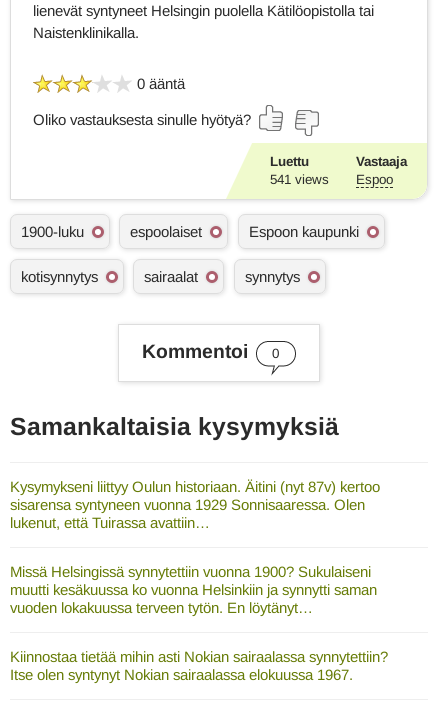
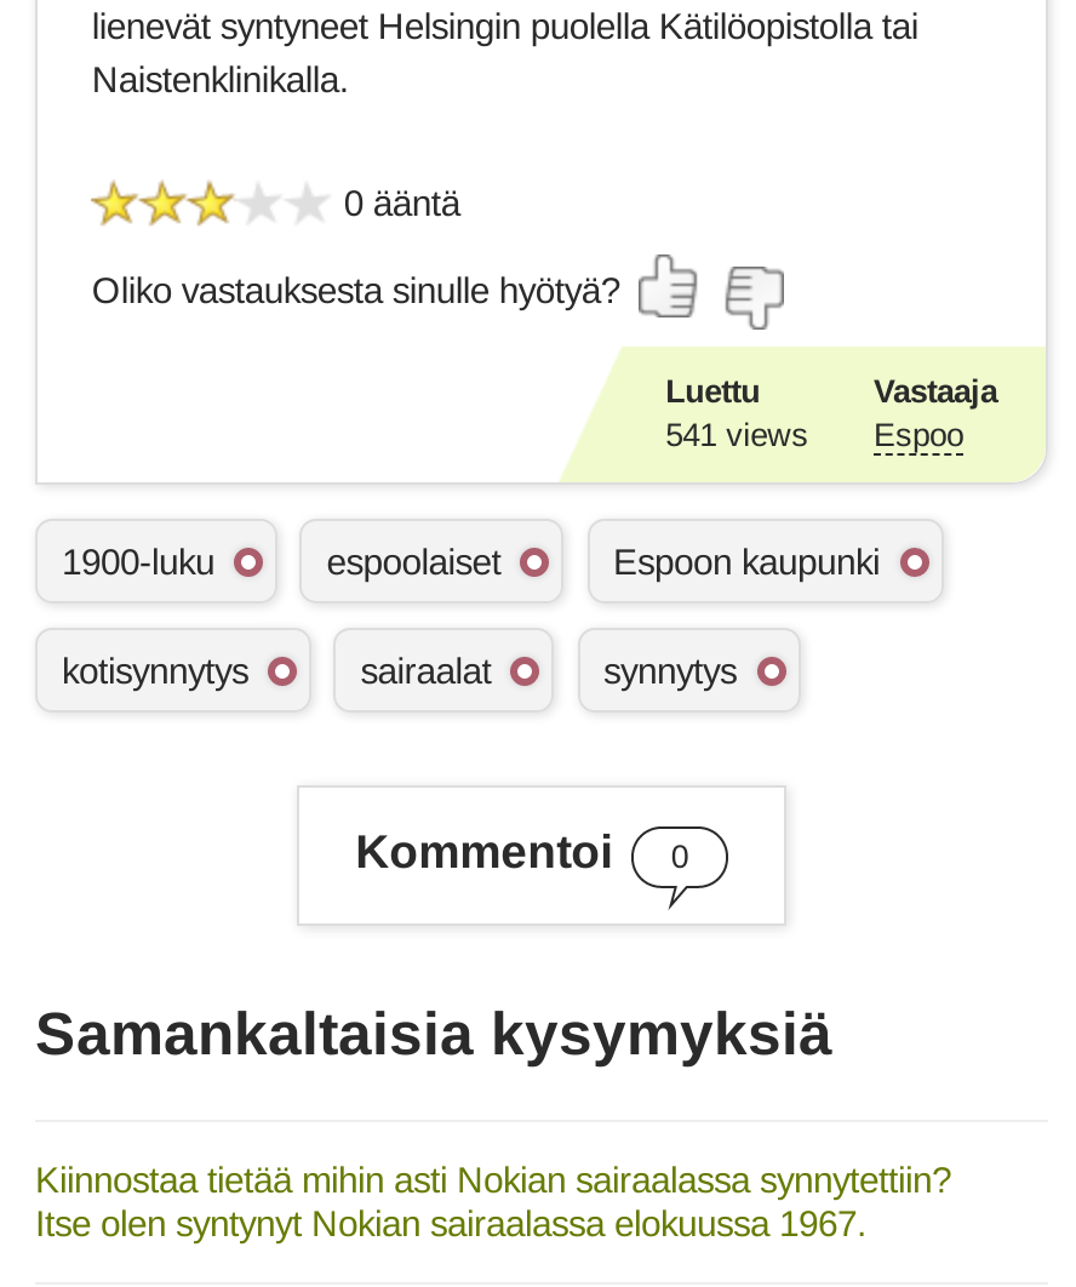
[10,478,380,616] Kysymykseni liittyy Oulun historiaan. Äitini (nyt 87v) kertoo | sisarensa syntyneen vuonna 1929 Sonnisaaressa. Olen | lukenut, että Tuirassa avattiin… | Missä Helsingissä synnytettiin vuonna 1900? Sukulaiseni | muutti kesäkuussa ko vuonna Helsinkiin ja synnytti saman | vuoden lokakuussa terveen tytön. En löytänyt… -> none

